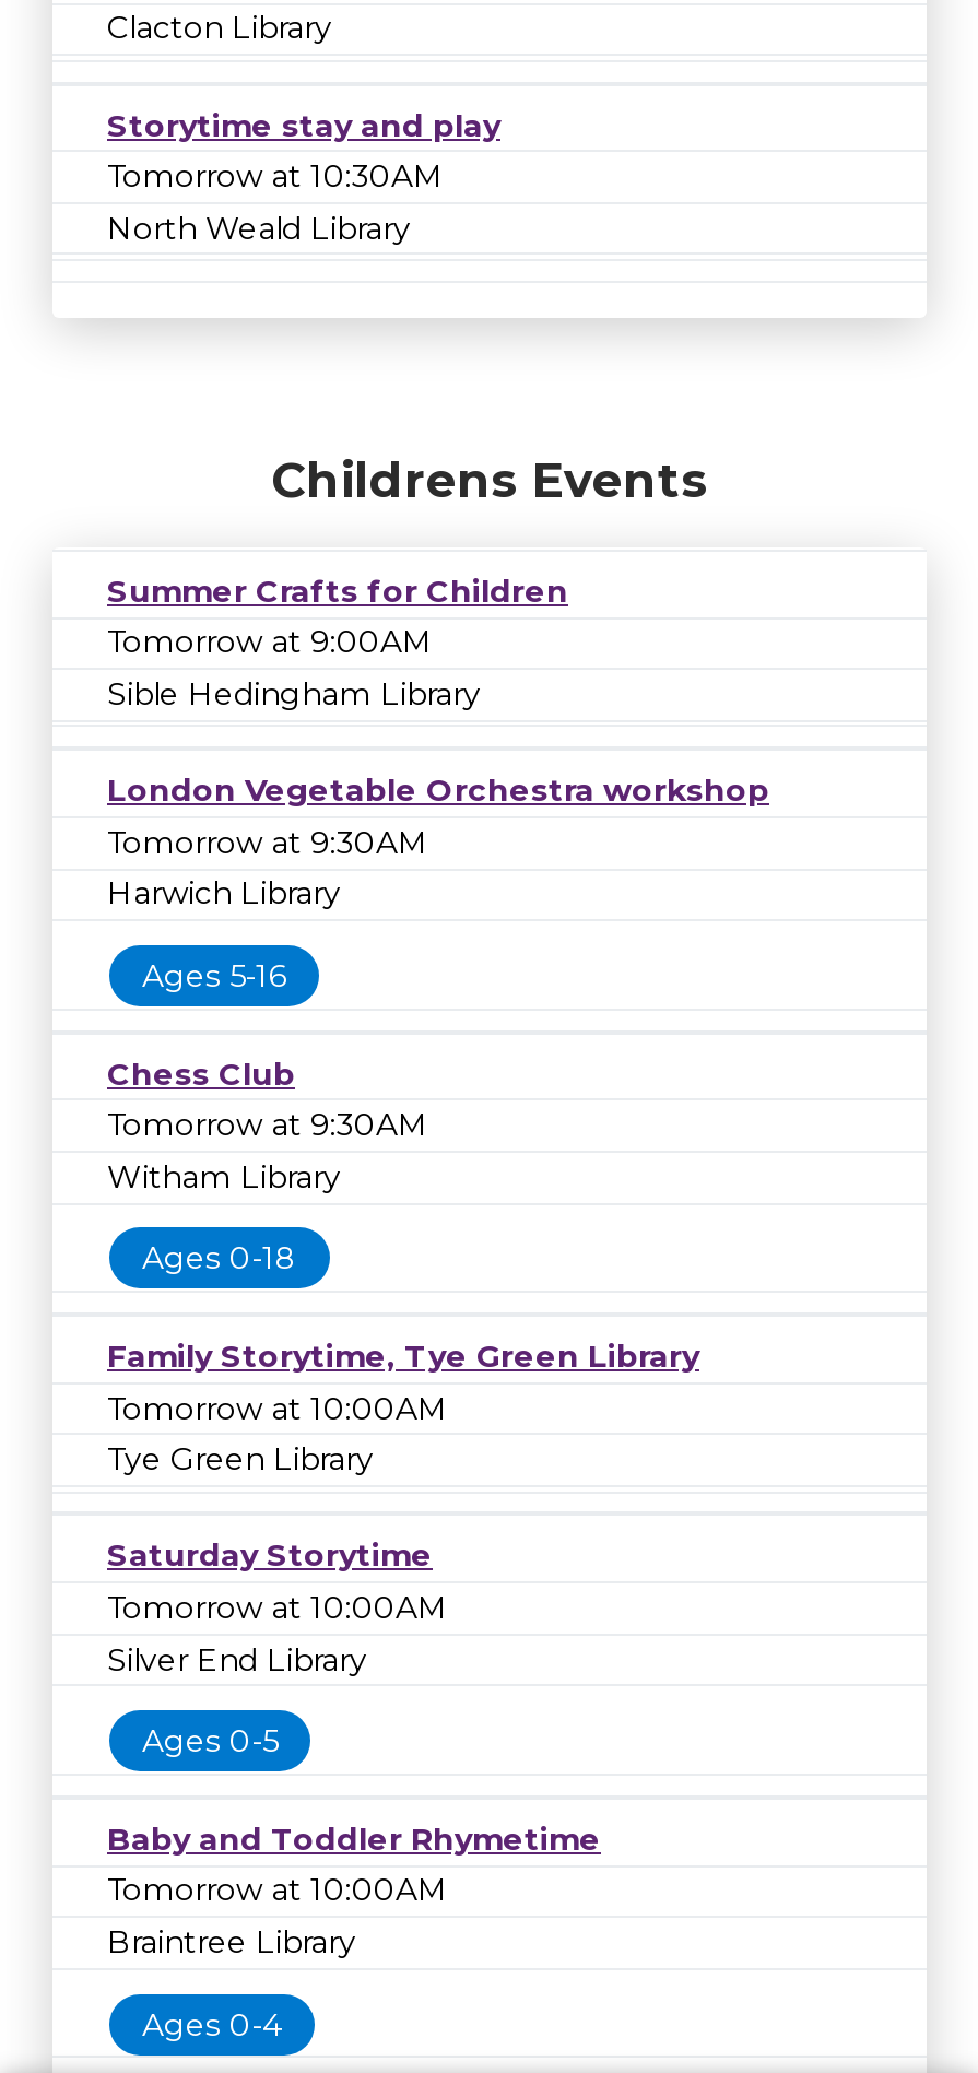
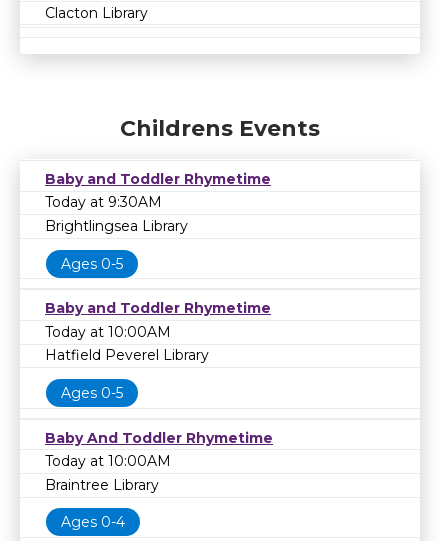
[107,105,500,247] Storytime stay and play | Tomorrow at 10:30AM | North Weald Library -> none
[107,571,769,1678] Summer Crafts for Children | Tomorrow at 9:00AM | Sible Hedingham Library | London Vegetable Orchestra workshop | Tomorrow at 9:30AM | Harwich Library | Ages 5-16 | Chess Club | Tomorrow at 9:30AM | Witham Library | Ages 0-18 | Family Storytime, Tye Green Library | Tomorrow at 10:00AM | Tye Green Library | Saturday Storytime | Tomorrow at 10:00AM | Silver End Library -> [45,170,271,235] Baby and Toddler Rhymetime | Today at 9:30AM | Brightlingsea Library
moved [107,1721,601,1858] -> [45,255,271,317]: Ages 0-5 | Baby and Toddler Rhymetime
[107,1870,448,1910] Tomorrow at 10:00AM -> [45,323,273,470] Today at 10:00AM | Hatfield Peverel Library | Ages 0-5 | Baby And Toddler Rhymetime | Today at 10:00AM

